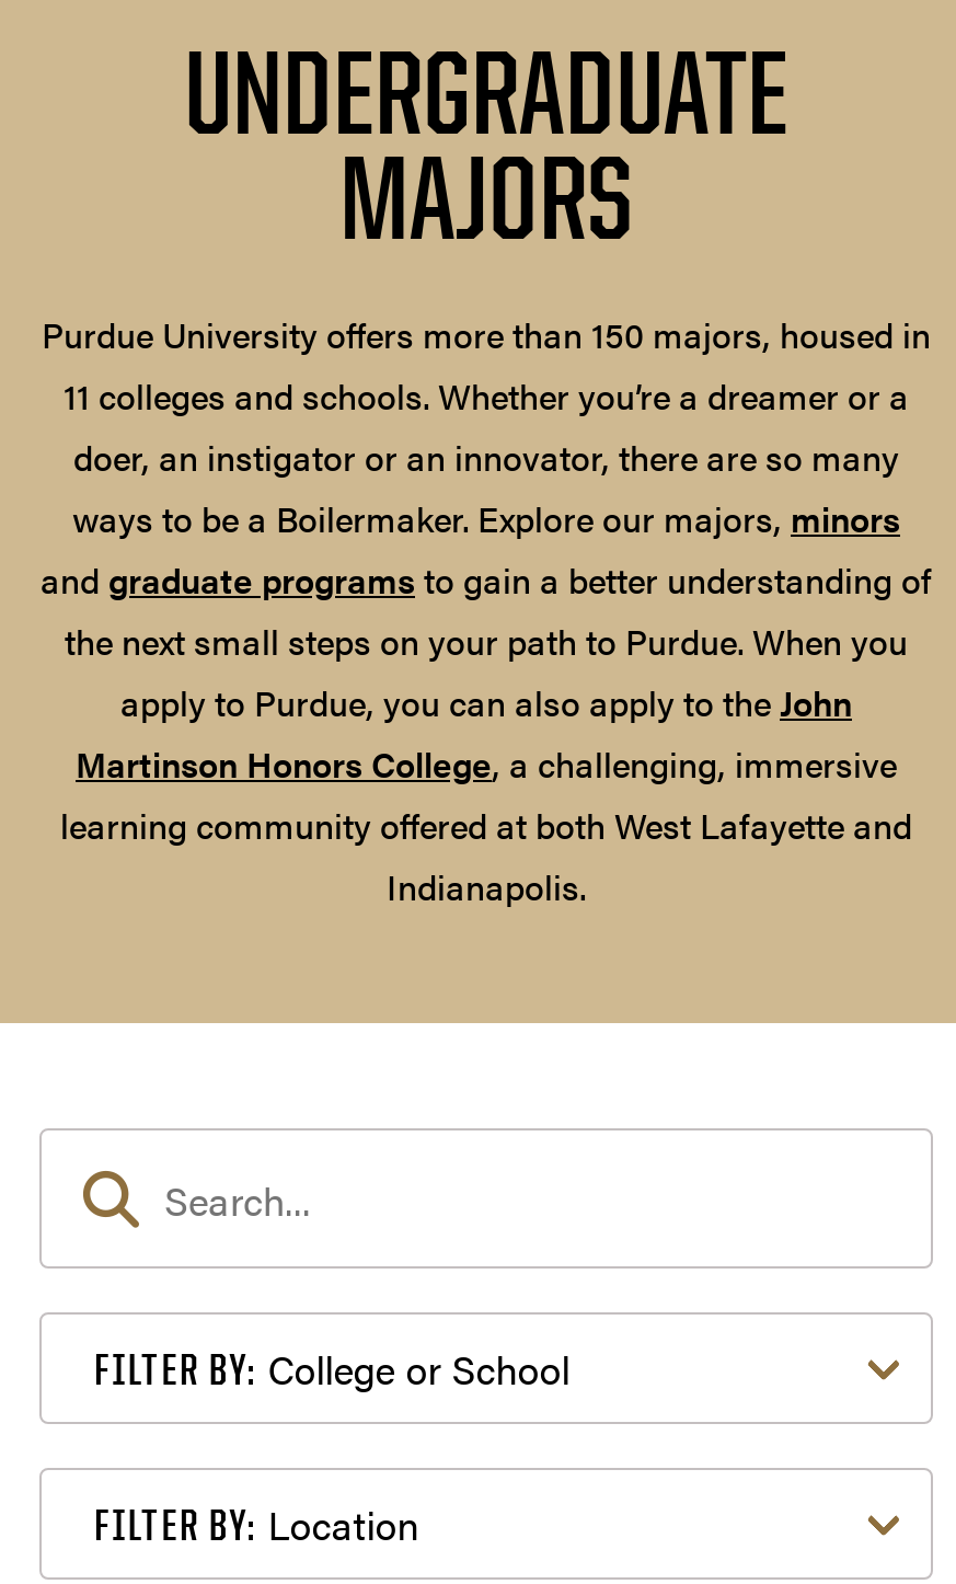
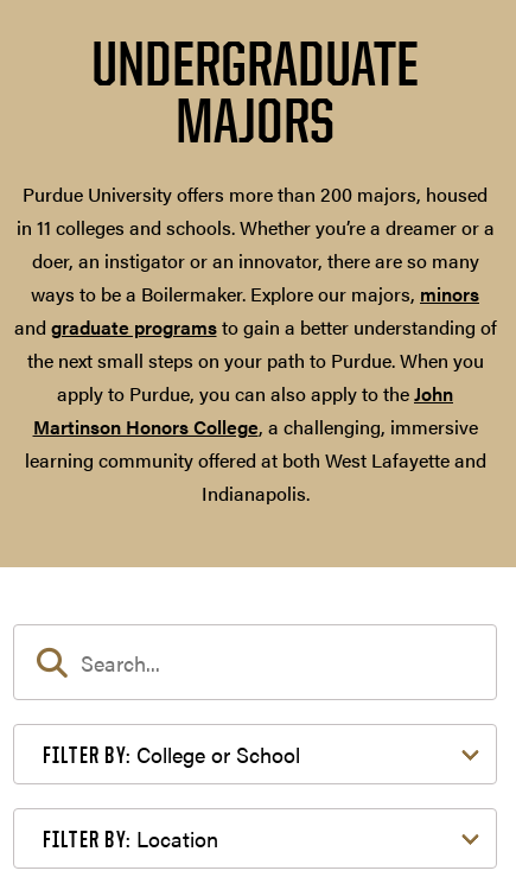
[42,309,931,421] Purdue University offers more than 150 majors, housed in | 11 colleges and schools. Whether you’re a dreamer or a -> [16,181,494,241] Purdue University offers more than 200 majors, housed | in 11 colleges and schools. Whether you’re a dreamer or a

